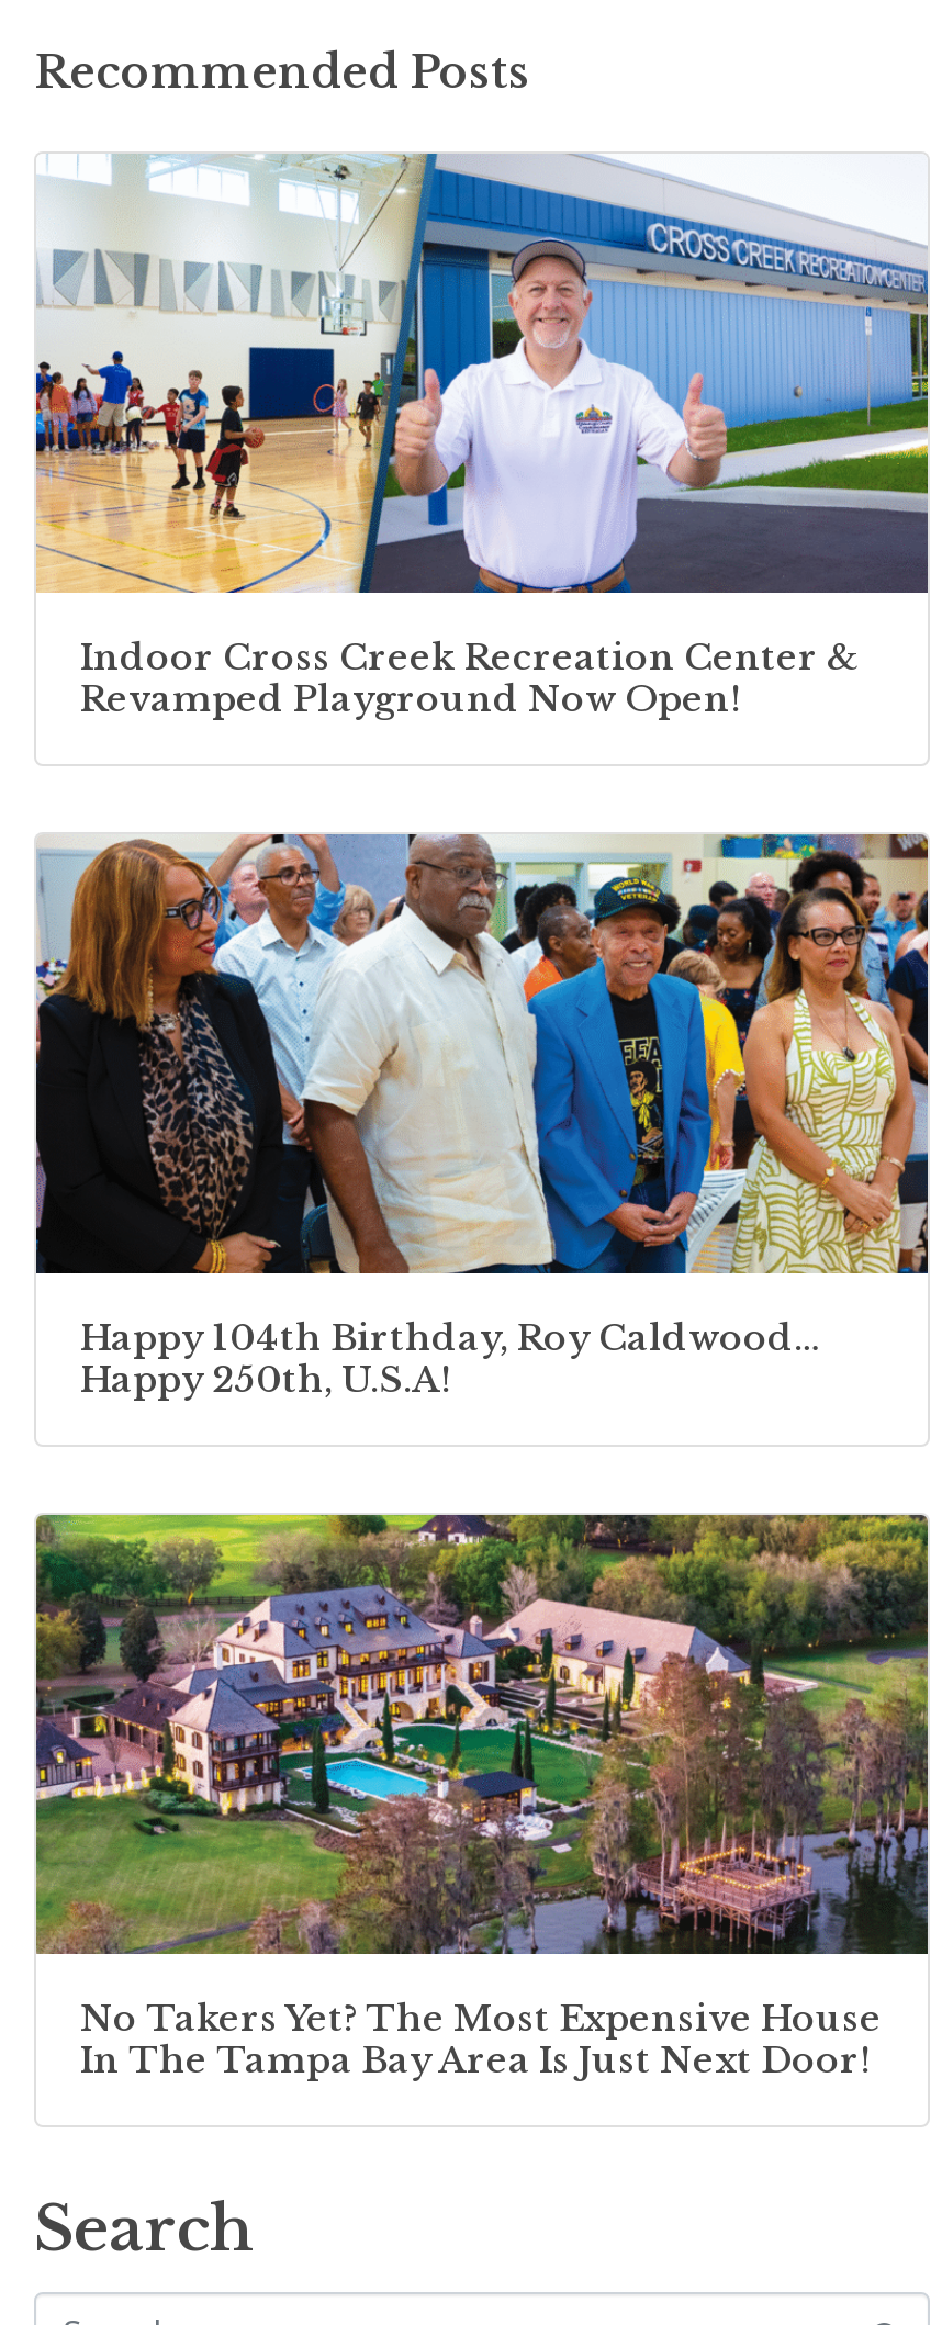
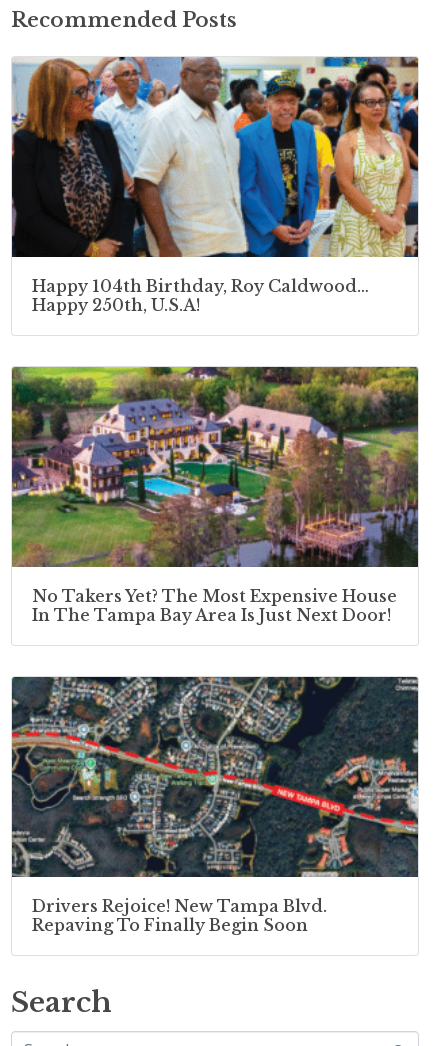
[34,154,930,721] [image] | Indoor Cross Creek Recreation Center & | Revamped Playground Now Open! -> none
moved [32,830,932,2082] -> [10,55,420,625]: [image] | Happy 104th Birthday, Roy Caldwood… | Happy 250th, U.S.A! | No Takers Yet? The Most Expensive House | In The Tampa Bay Area Is Just Next Door!
none -> [11,676,419,935] [image] | Drivers Rejoice! New Tampa Blvd. | Repaving To Finally Begin Soon

